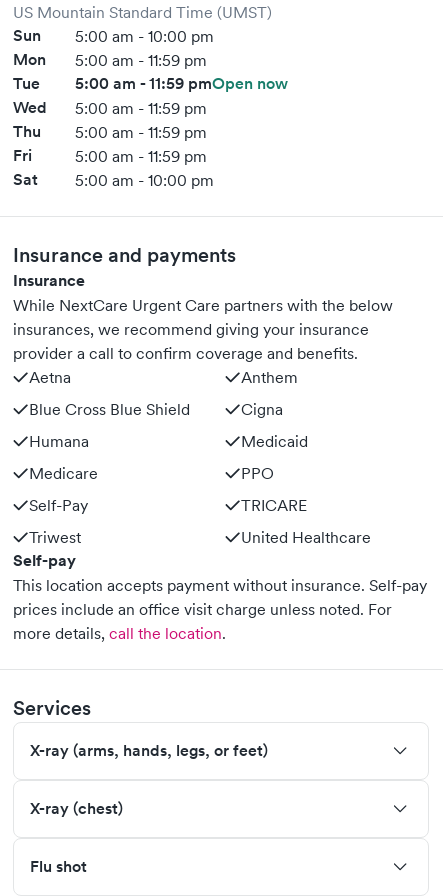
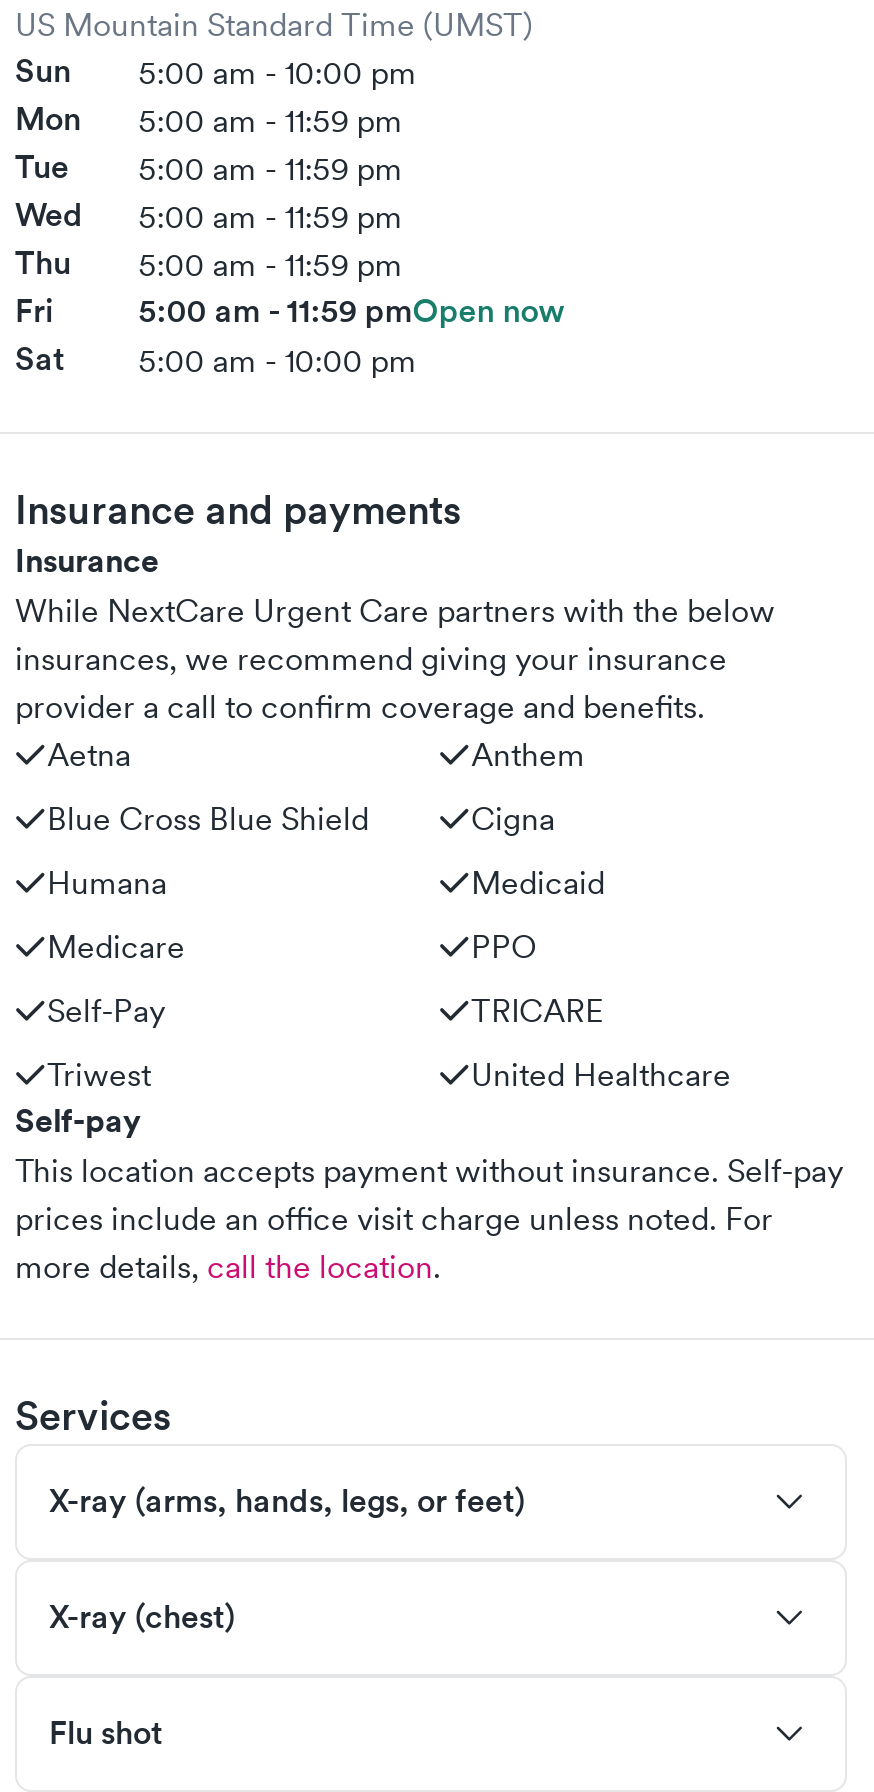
[13,73,288,94] Tue 5:00 am - 11:59 pmOpen now -> [15,146,402,188] Tue 5:00 am - 11:59 pm
[75,146,207,166] 5:00 am - 11:59 pm -> [138,290,564,332] 5:00 am - 11:59 pmOpen now

